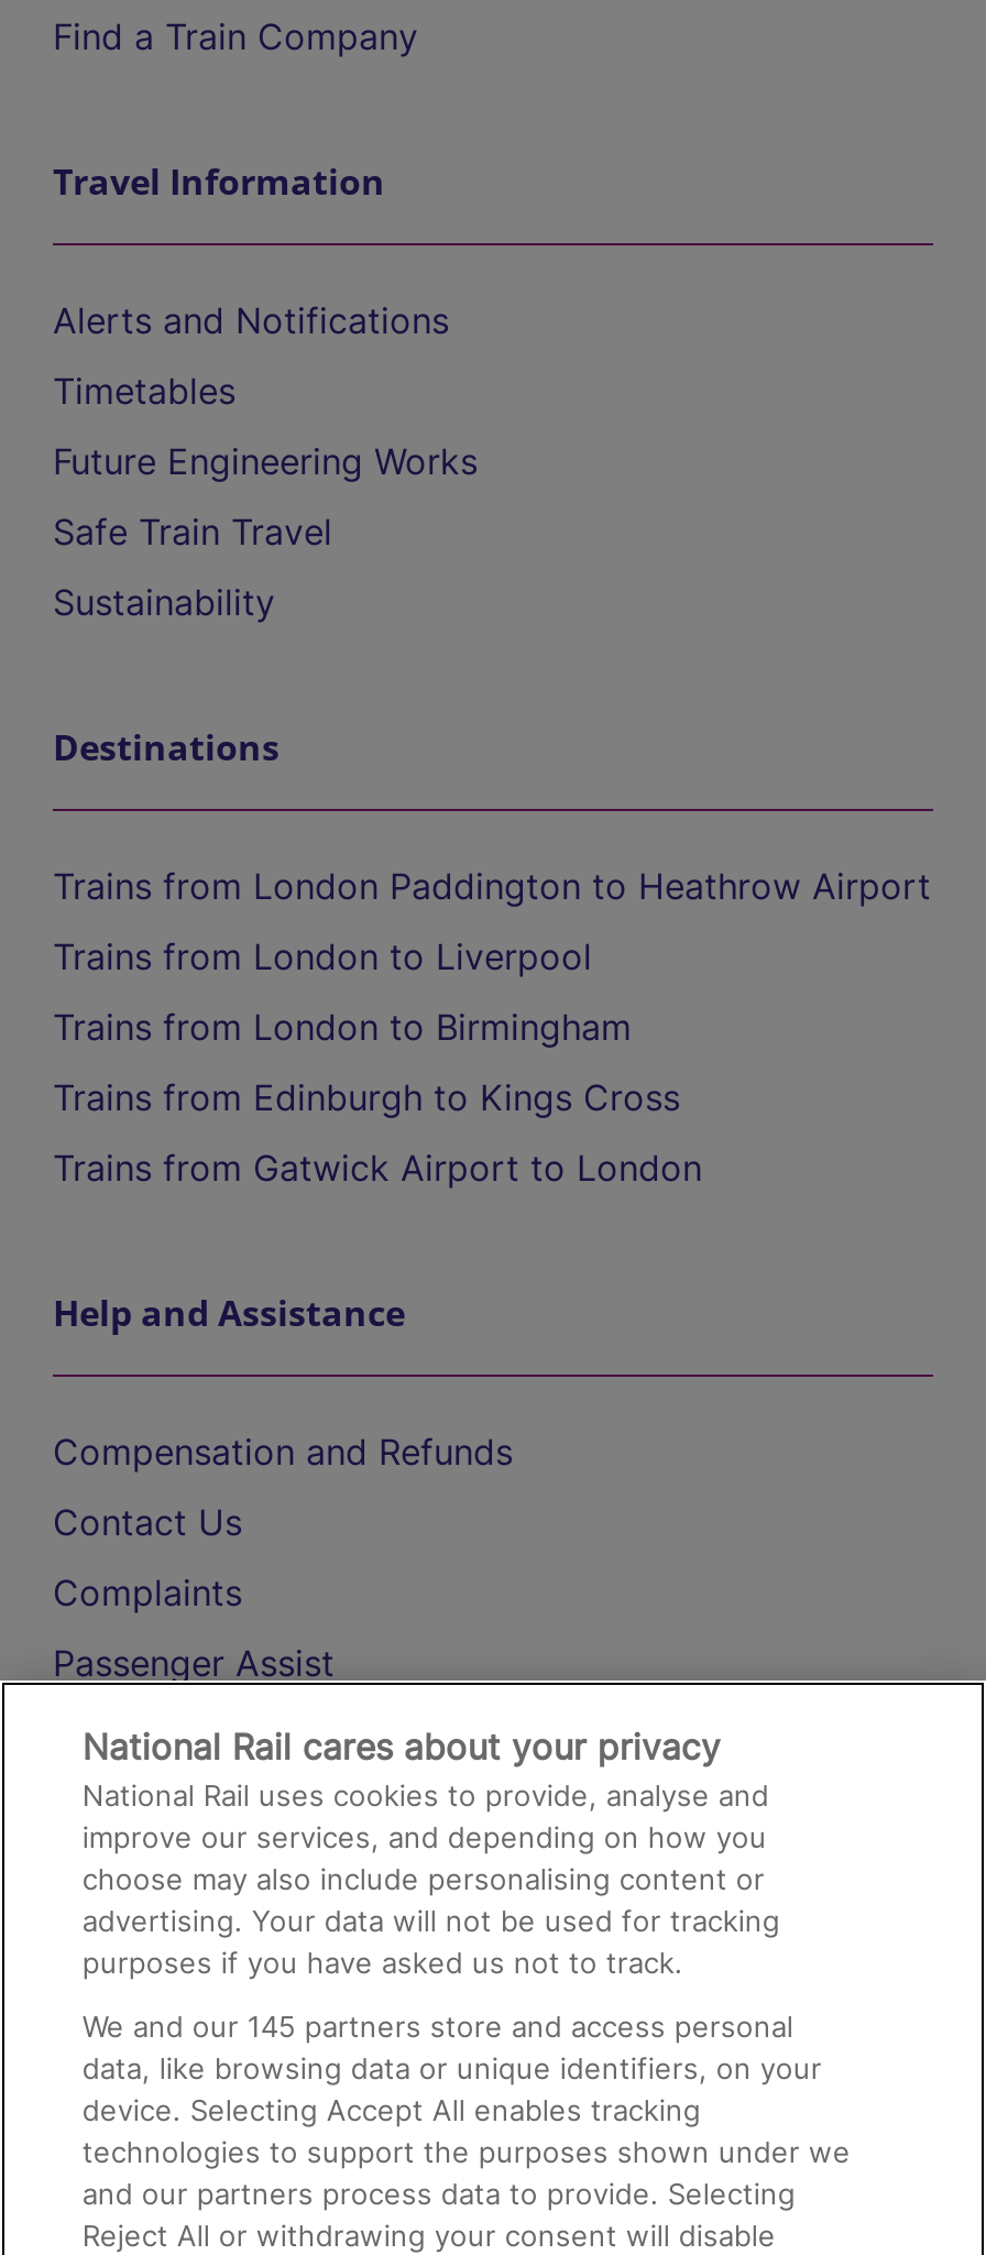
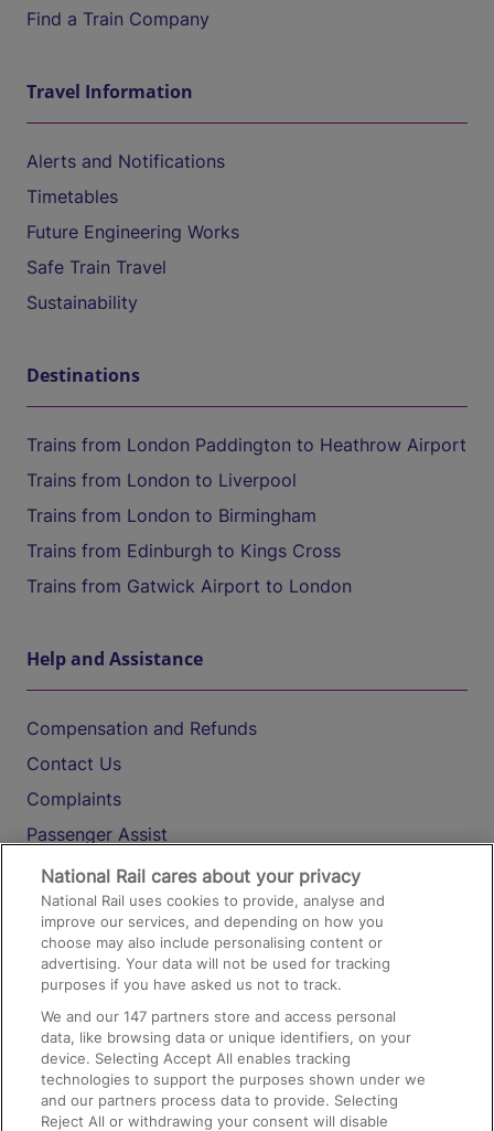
[82,2008,793,2044] We and our 145 partners store and access personal -> [41,1007,396,1025] We and our 147 partners store and access personal

